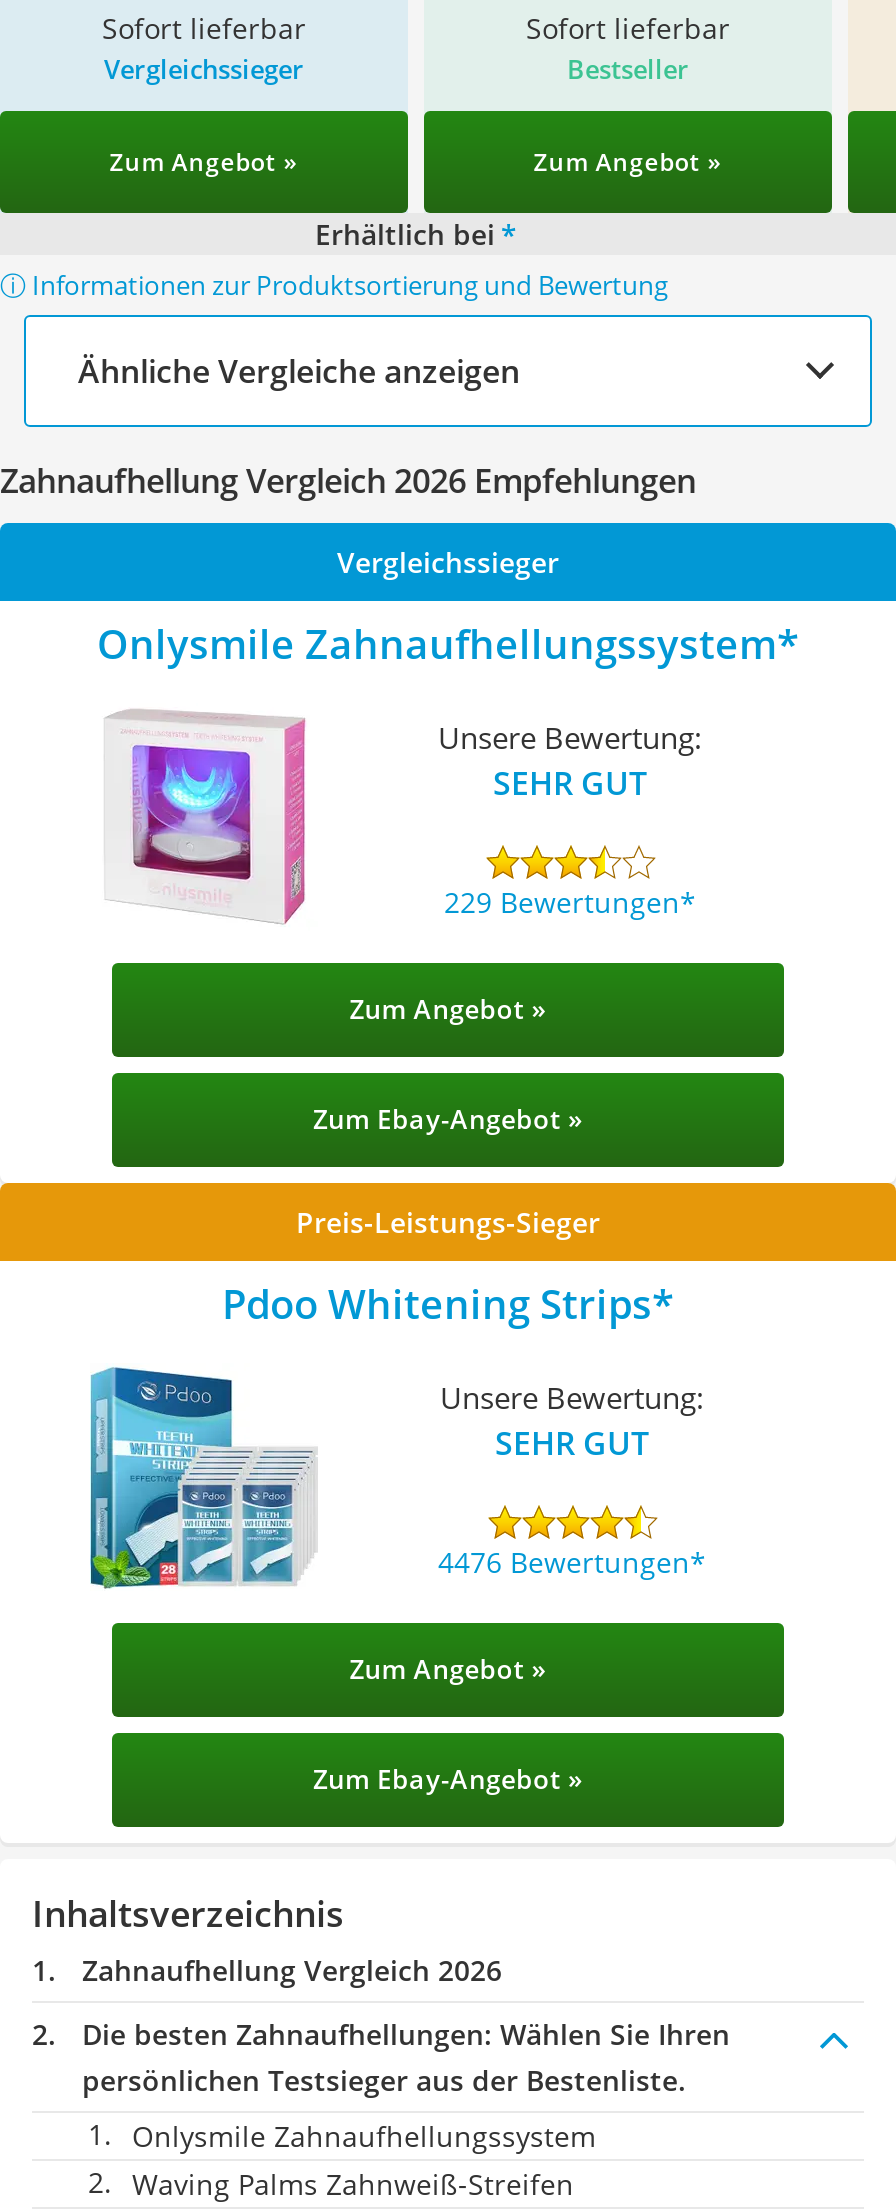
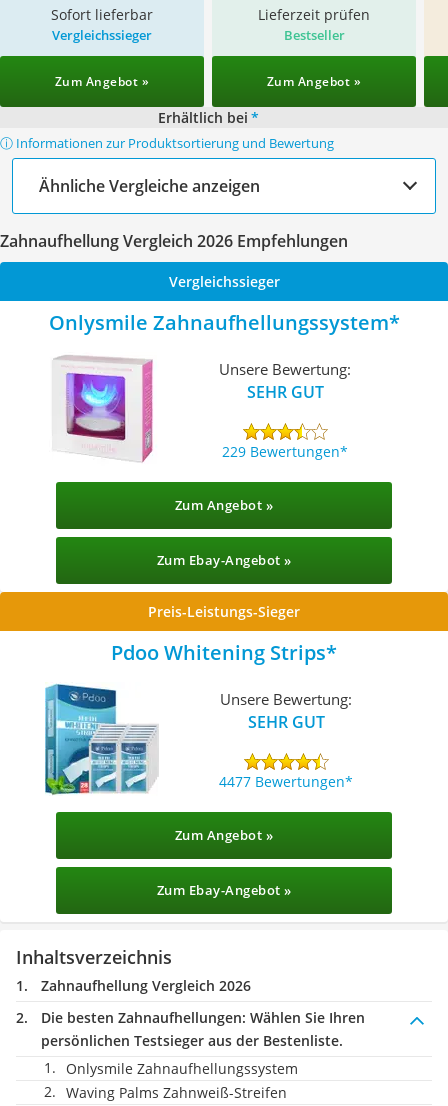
[526,9,730,47] Sofort lieferbar -> [258,5,370,24] Lieferzeit prüfen
[438,1542,690,1580] 4476 Bewertungen -> [219,771,345,790] 4477 Bewertungen

